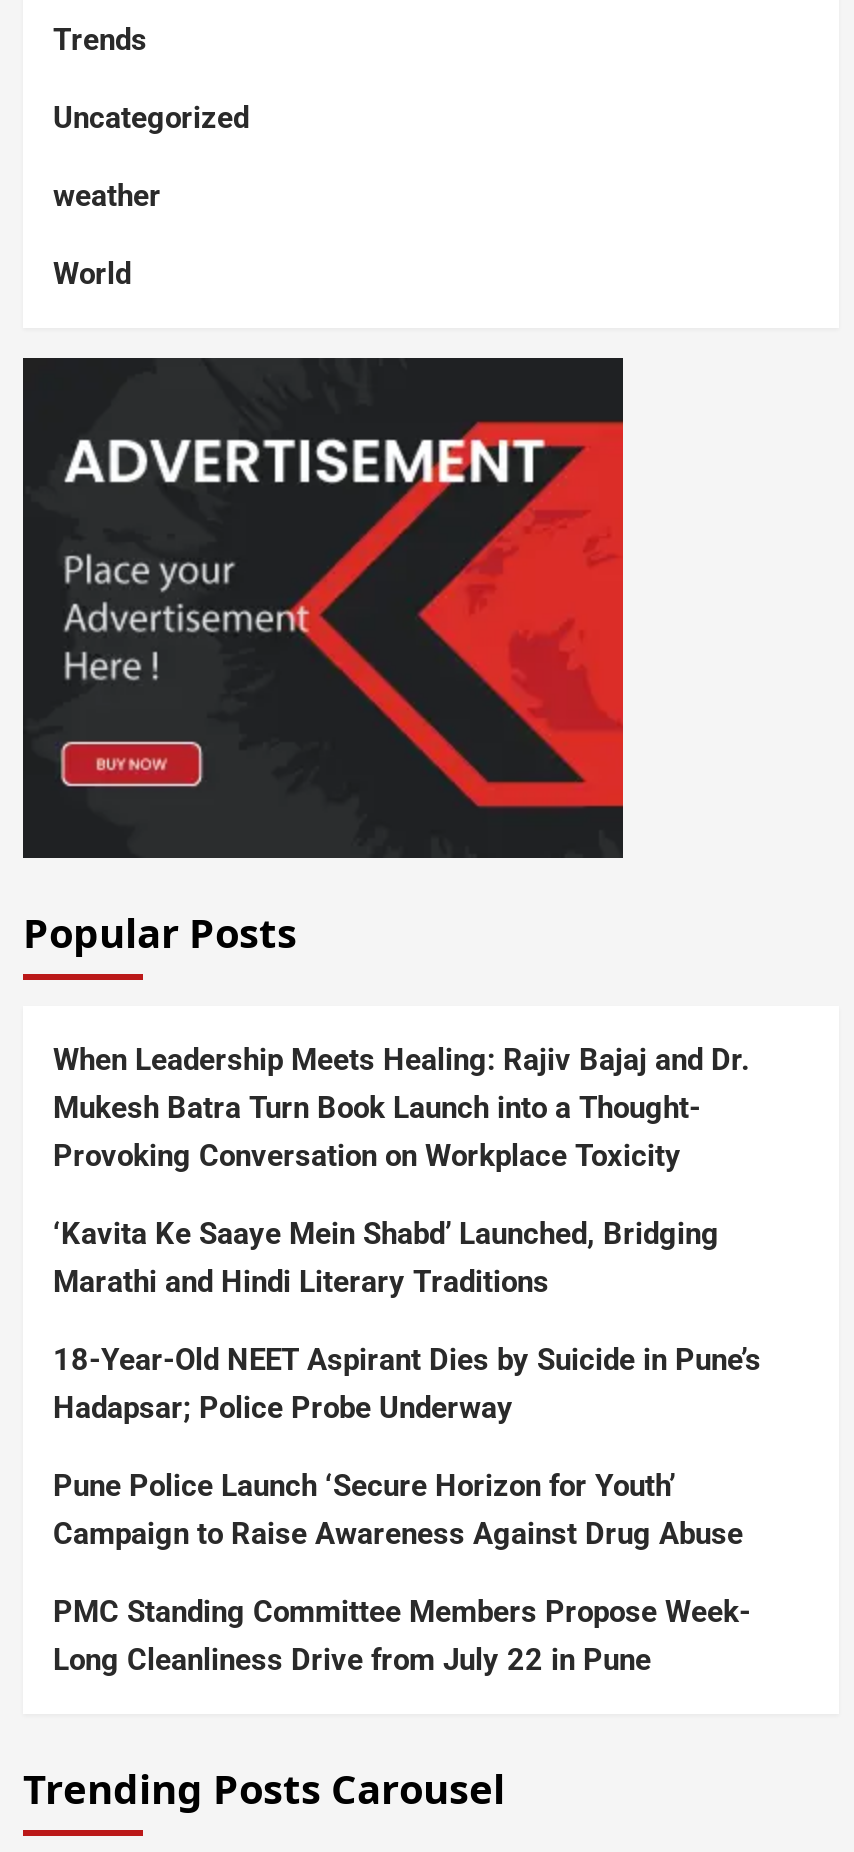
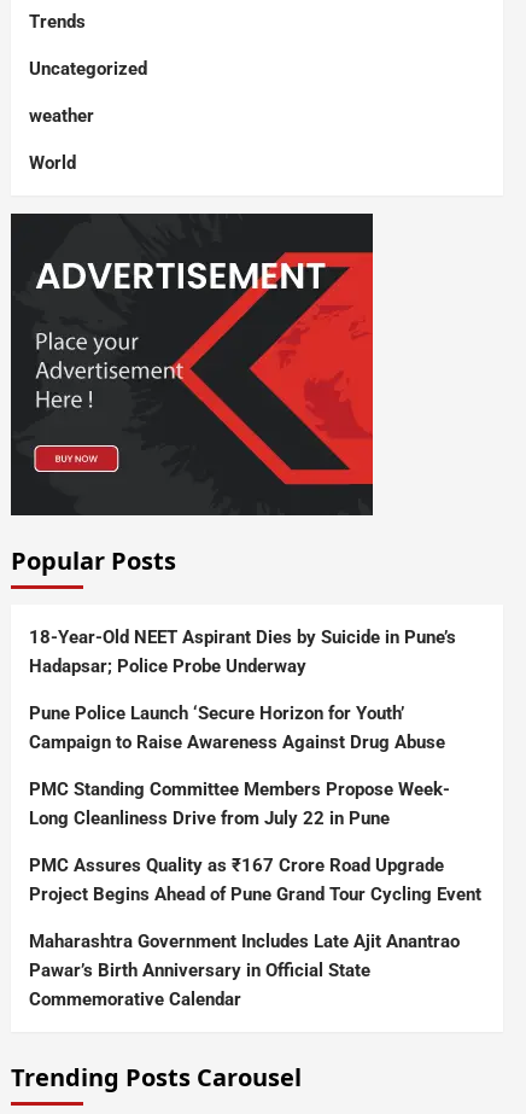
[53,1041,749,1299] When Leadership Meets Healing: Rajiv Bajaj and Dr. | Mukesh Batra Turn Book Launch into a Thought- | Provoking Conversation on Workplace Toxicity | ‘Kavita Ke Saaye Mein Shabd’ Launched, Bridging | Marathi and Hindi Literary Traditions -> none
moved [53,1341,761,1677] -> [29,627,456,830]: 18-Year-Old NEET Aspirant Dies by Suicide in Pune’s | Hadapsar; Police Probe Underway | Pune Police Launch ‘Secure Horizon for Youth’ | Campaign to Raise Awareness Against Drug Abuse | PMC Standing Committee Members Propose Week- | Long Cleanliness Drive from July 22 in Pune
none -> [29,855,481,1011] PMC Assures Quality as ₹167 Crore Road Upgrade | Project Begins Ahead of Pune Grand Tour Cycling Event | Maharashtra Government Includes Late Ajit Anantrao | Pawar’s Birth Anniversary in Official State | Commemorative Calendar

